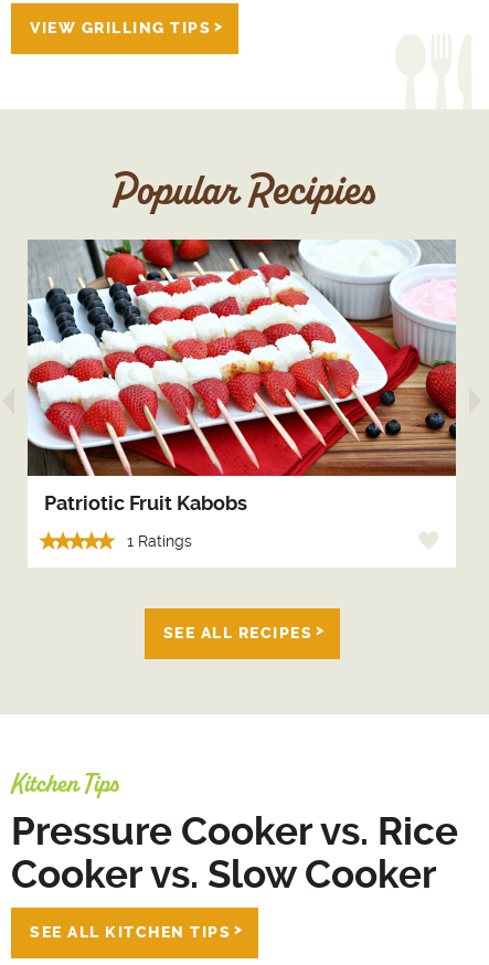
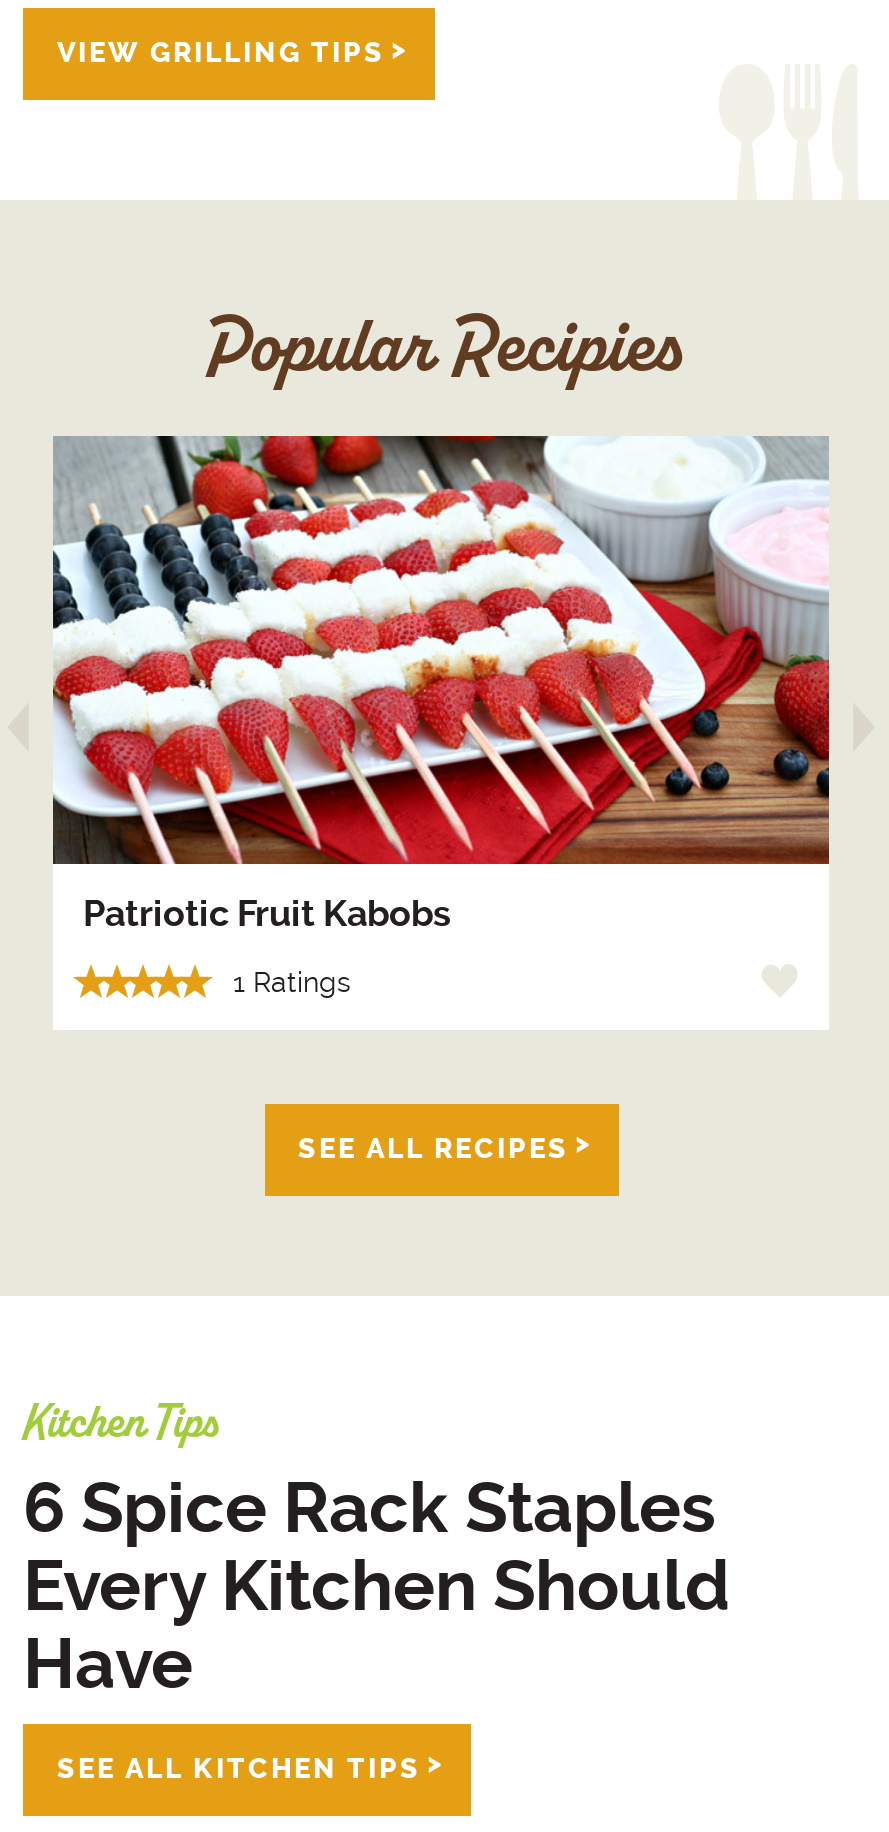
[11,809,458,897] Pressure Cooker vs. Rice | Cooker vs. Slow Cooker -> [23,1467,731,1705] 6 Spice Rack Staples | Every Kitchen Should | Have

